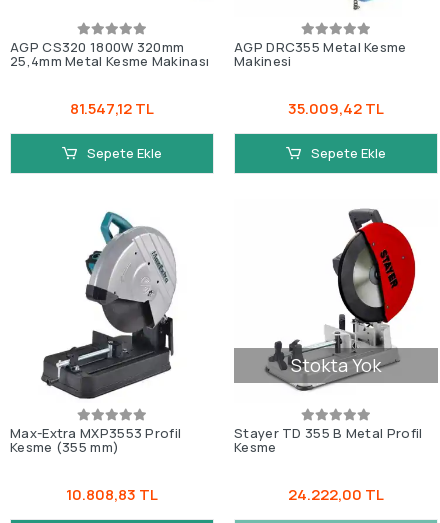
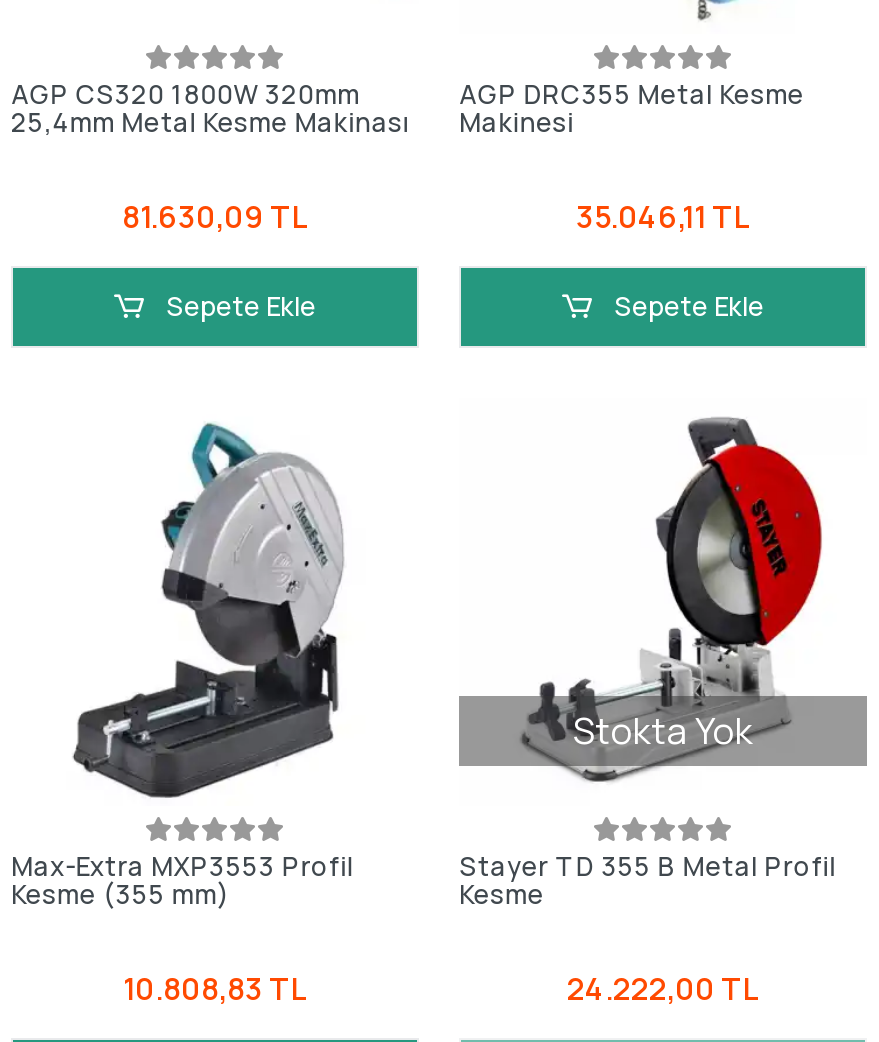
[70,97,154,118] 81.547,12 TL -> [122,195,308,237] 81.630,09 TL
[288,97,384,118] 35.009,42 TL -> [576,195,750,237] 35.046,11 TL

